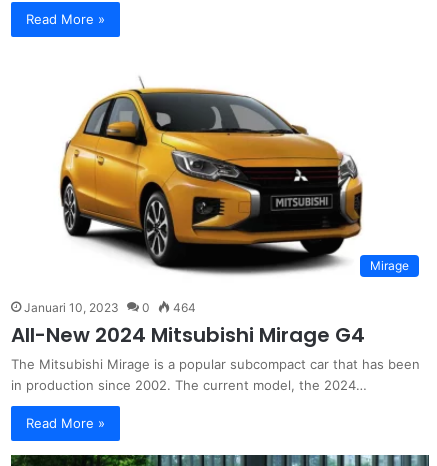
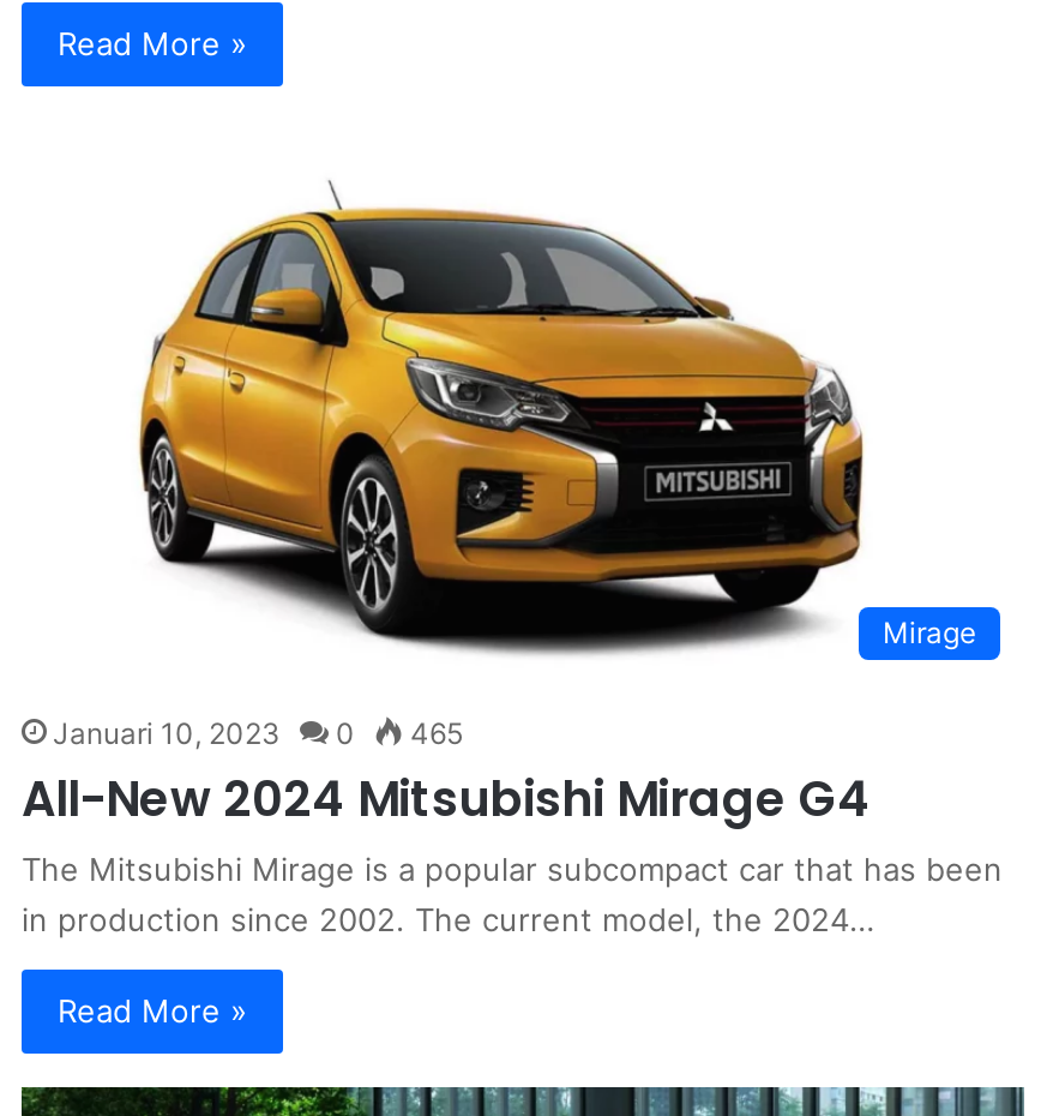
[24,300,196,315] Januari 10, 2023 0 464 -> [53,717,463,753] Januari 10, 2023 0 465

